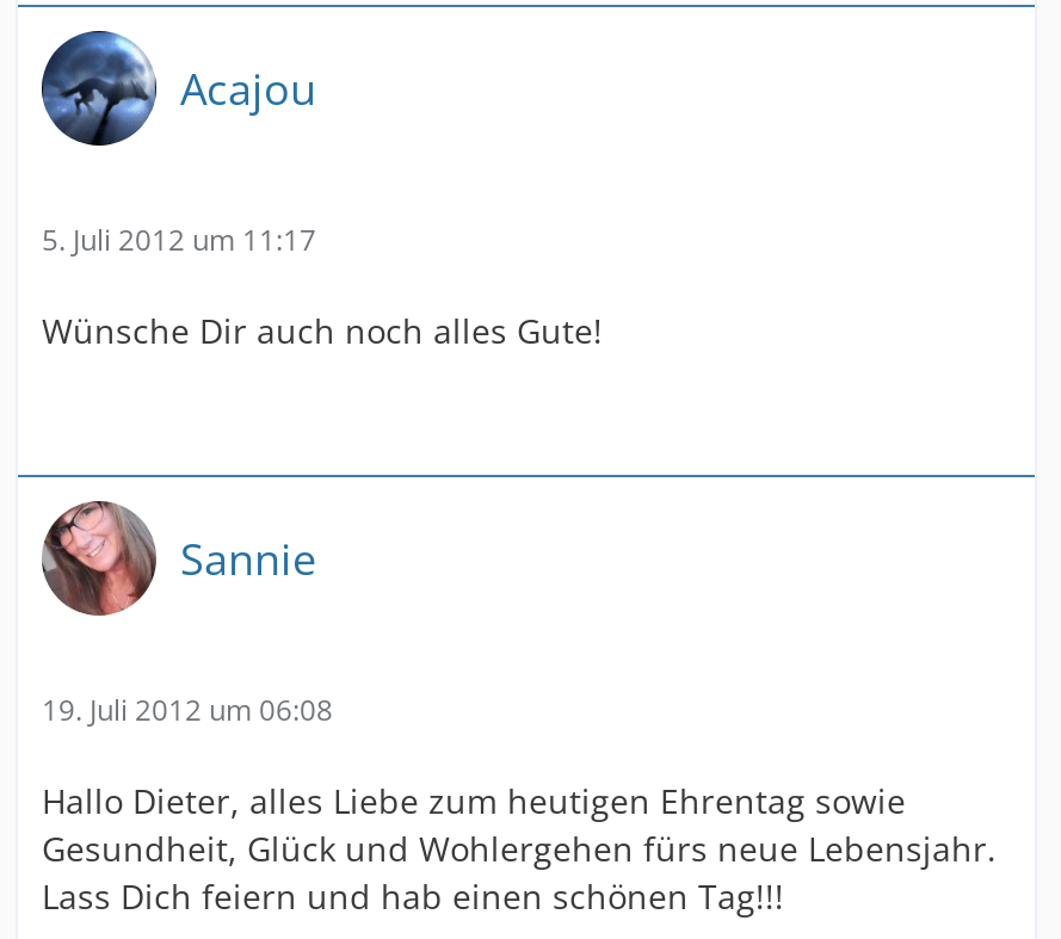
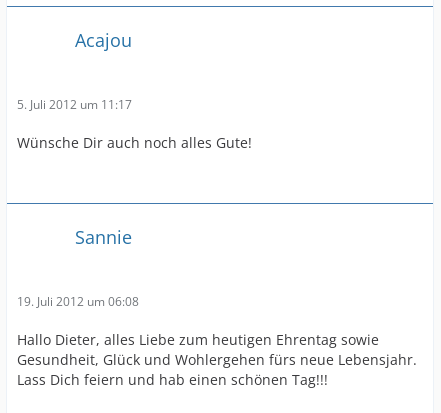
[39,29,159,148] [image] -> none
[39,499,159,618] [image] -> none

